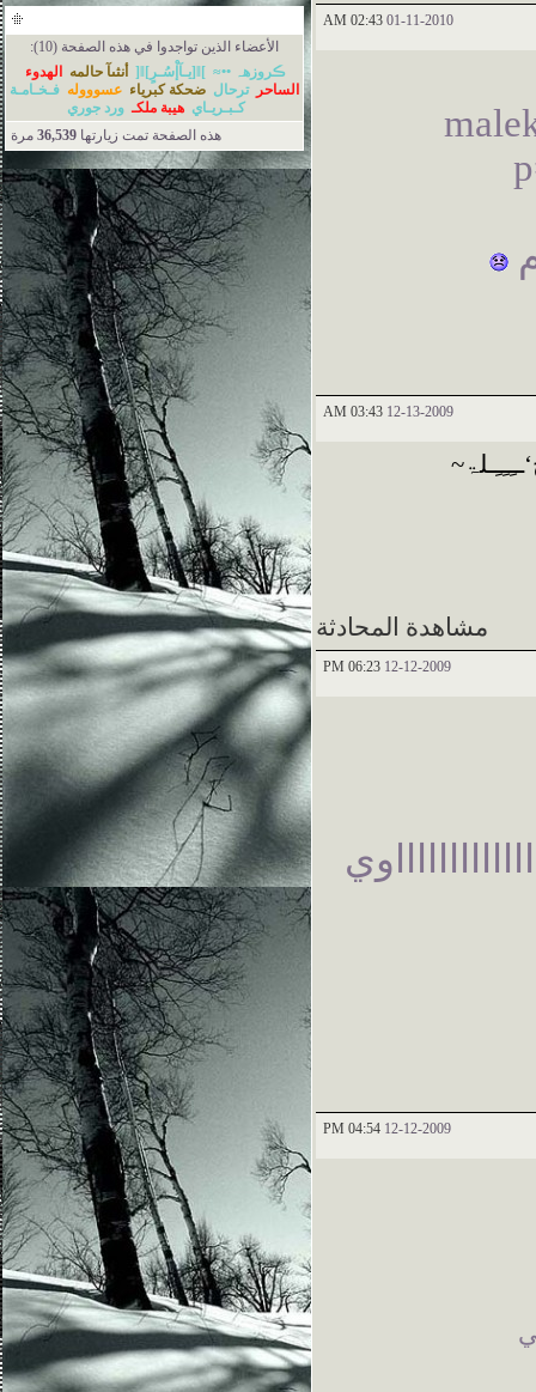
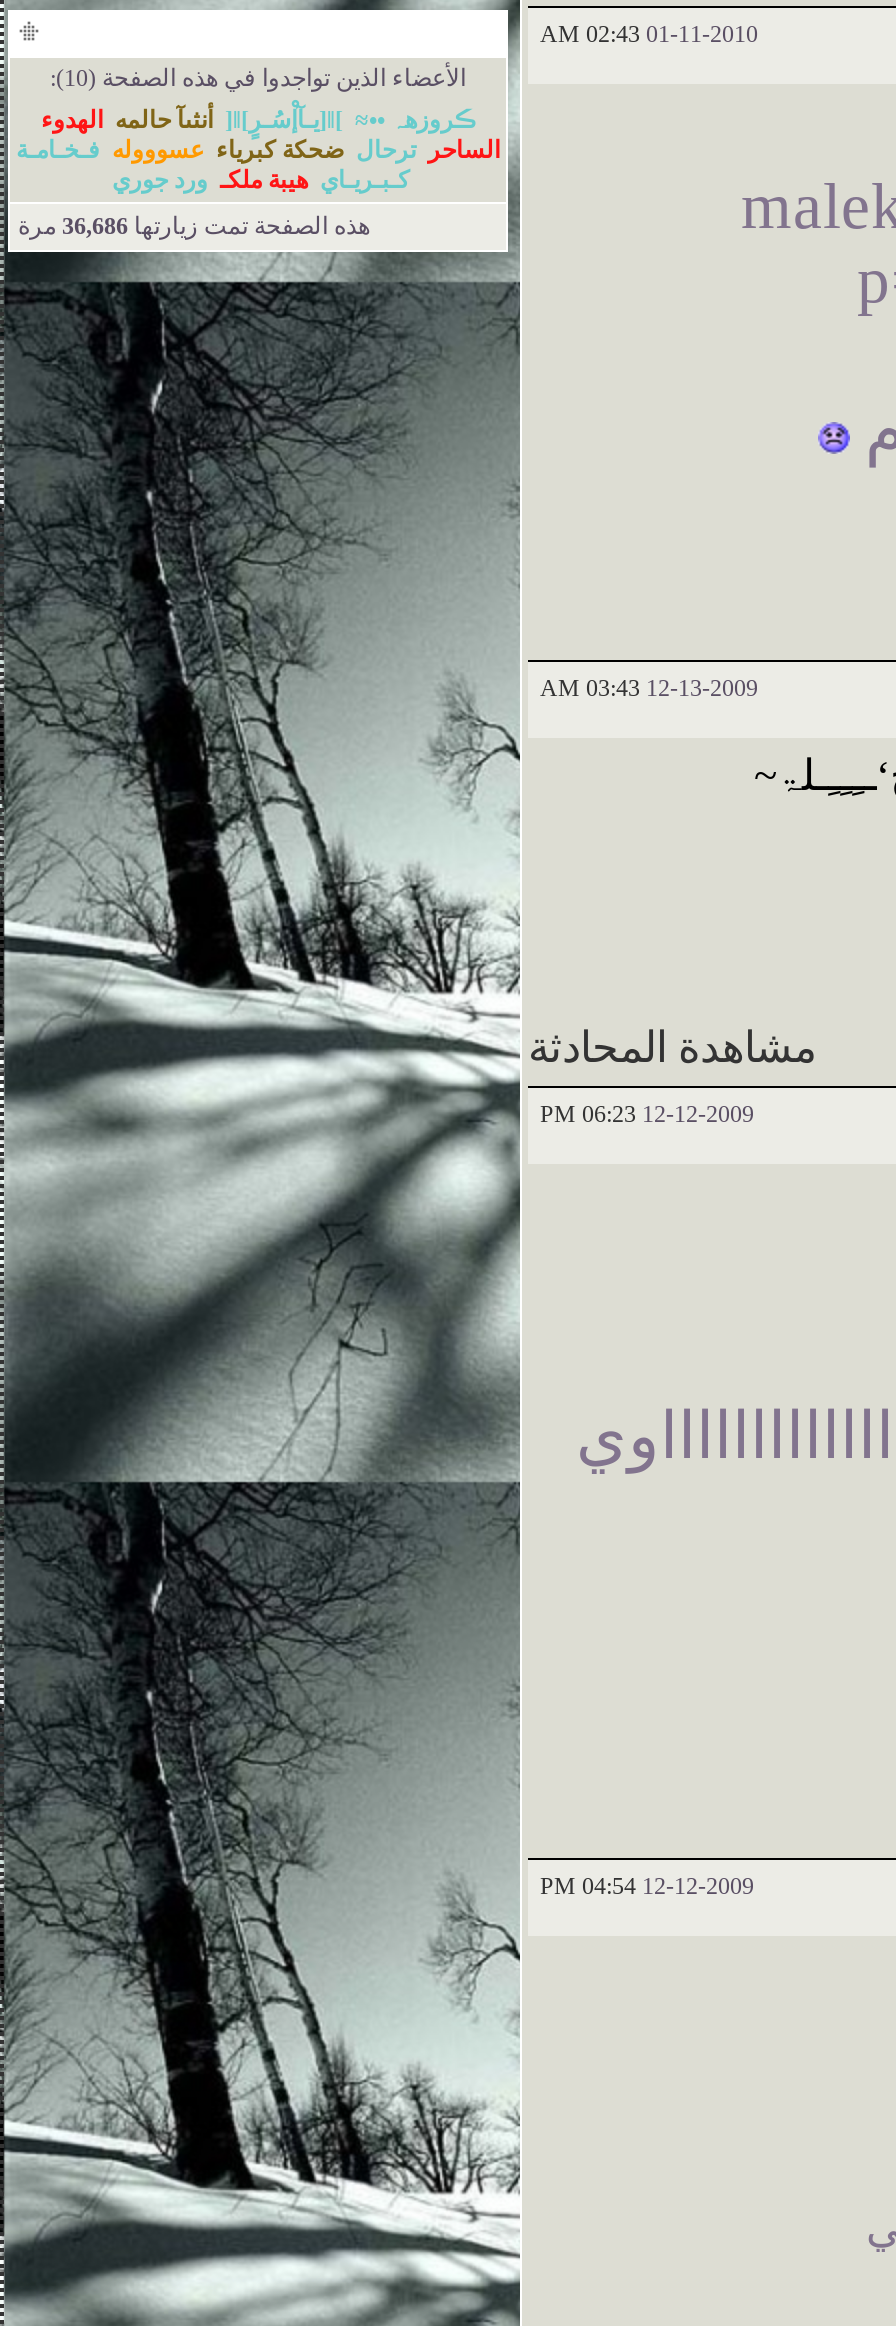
[11,127,221,144] هذه الصفحة تمت زيارتها 36,539 مرة -> [18,212,370,240] هذه الصفحة تمت زيارتها 36,686 مرة

